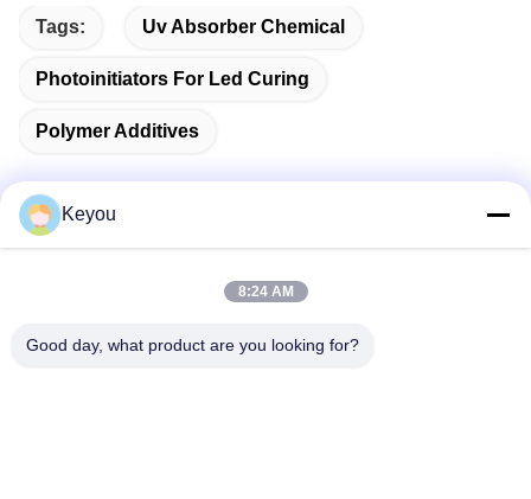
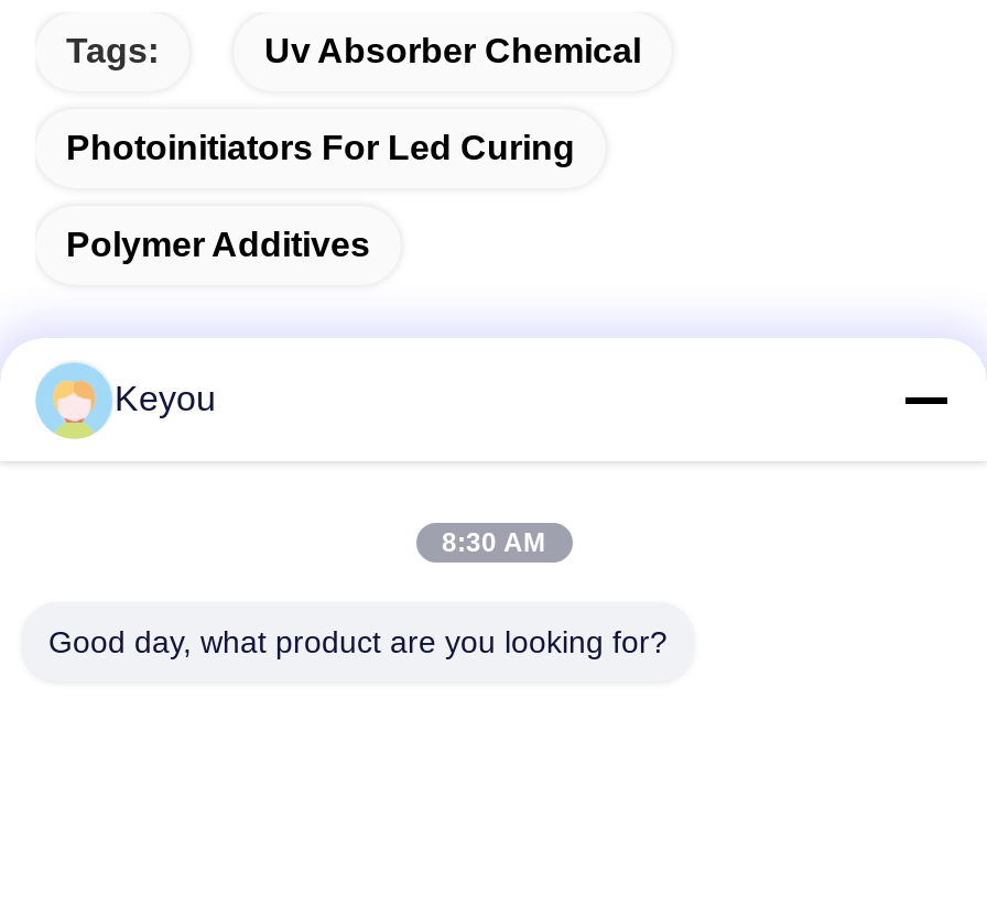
[238,283,293,300] 8:24 AM -> [442,527,545,558] 8:30 AM

